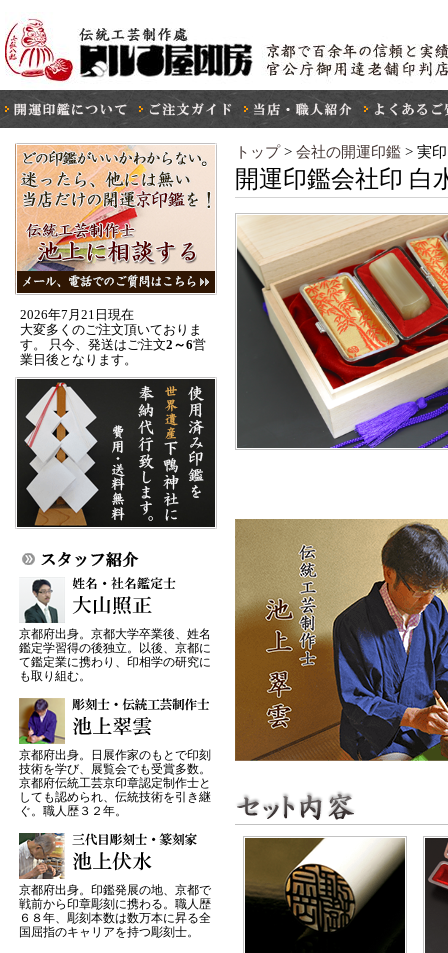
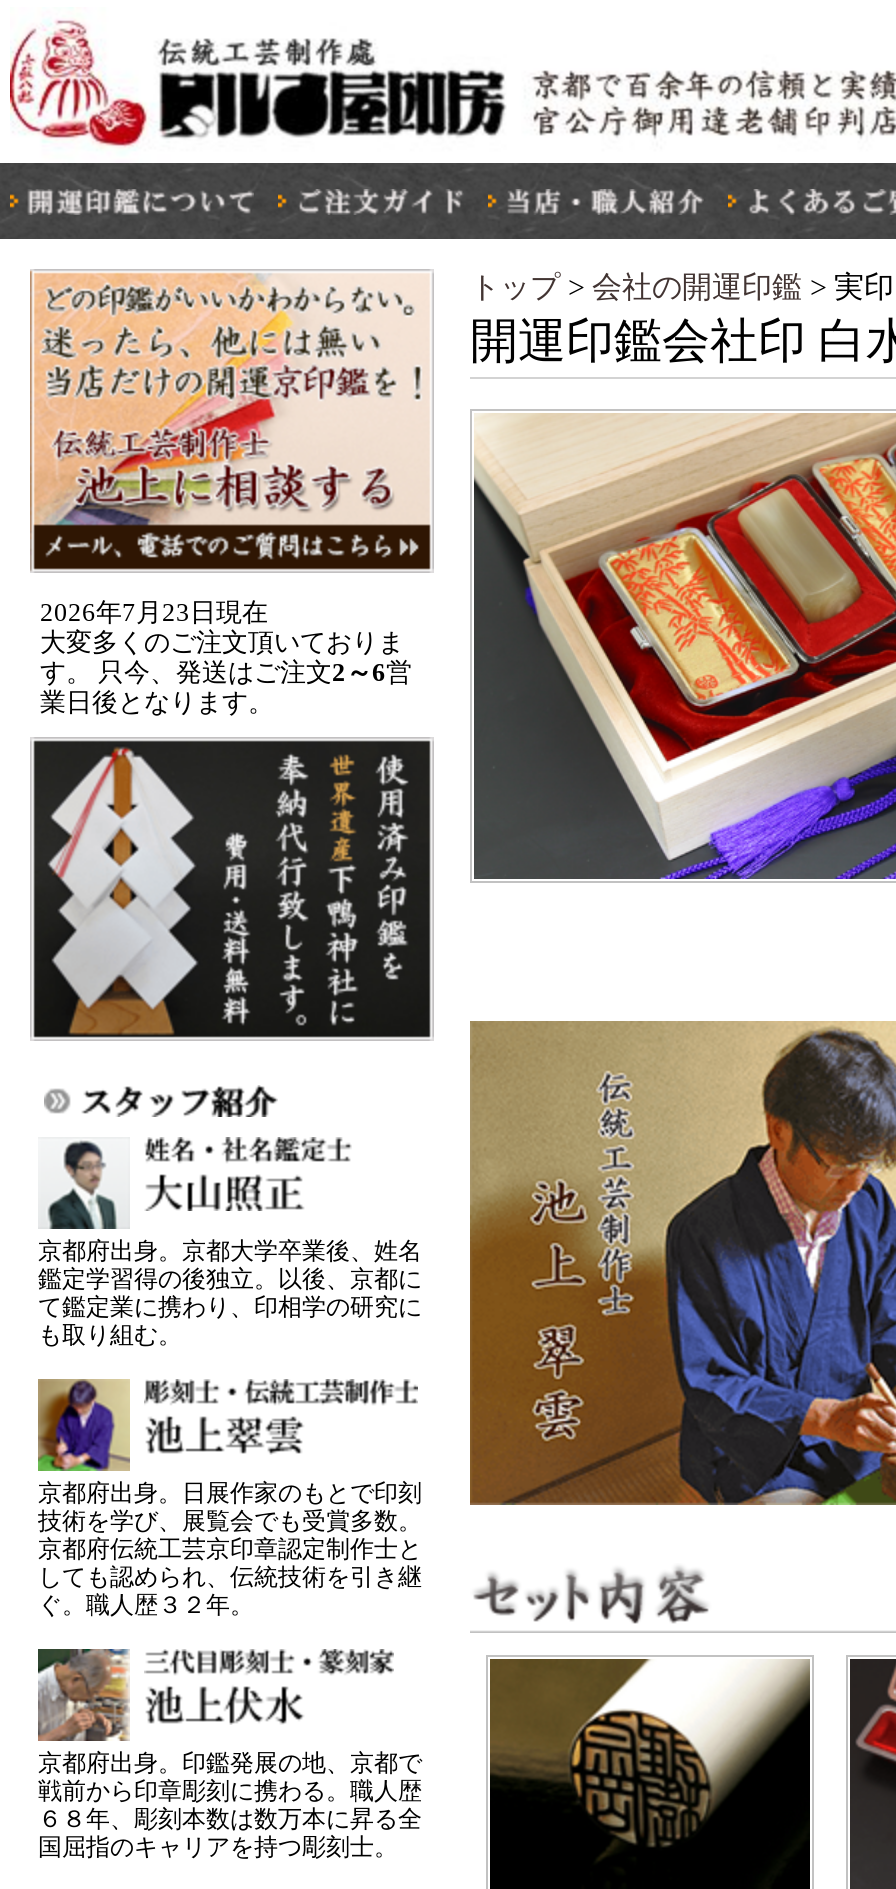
[20,307,134,322] 2026年7月21日現在 -> [40,597,268,627] 2026年7月23日現在

